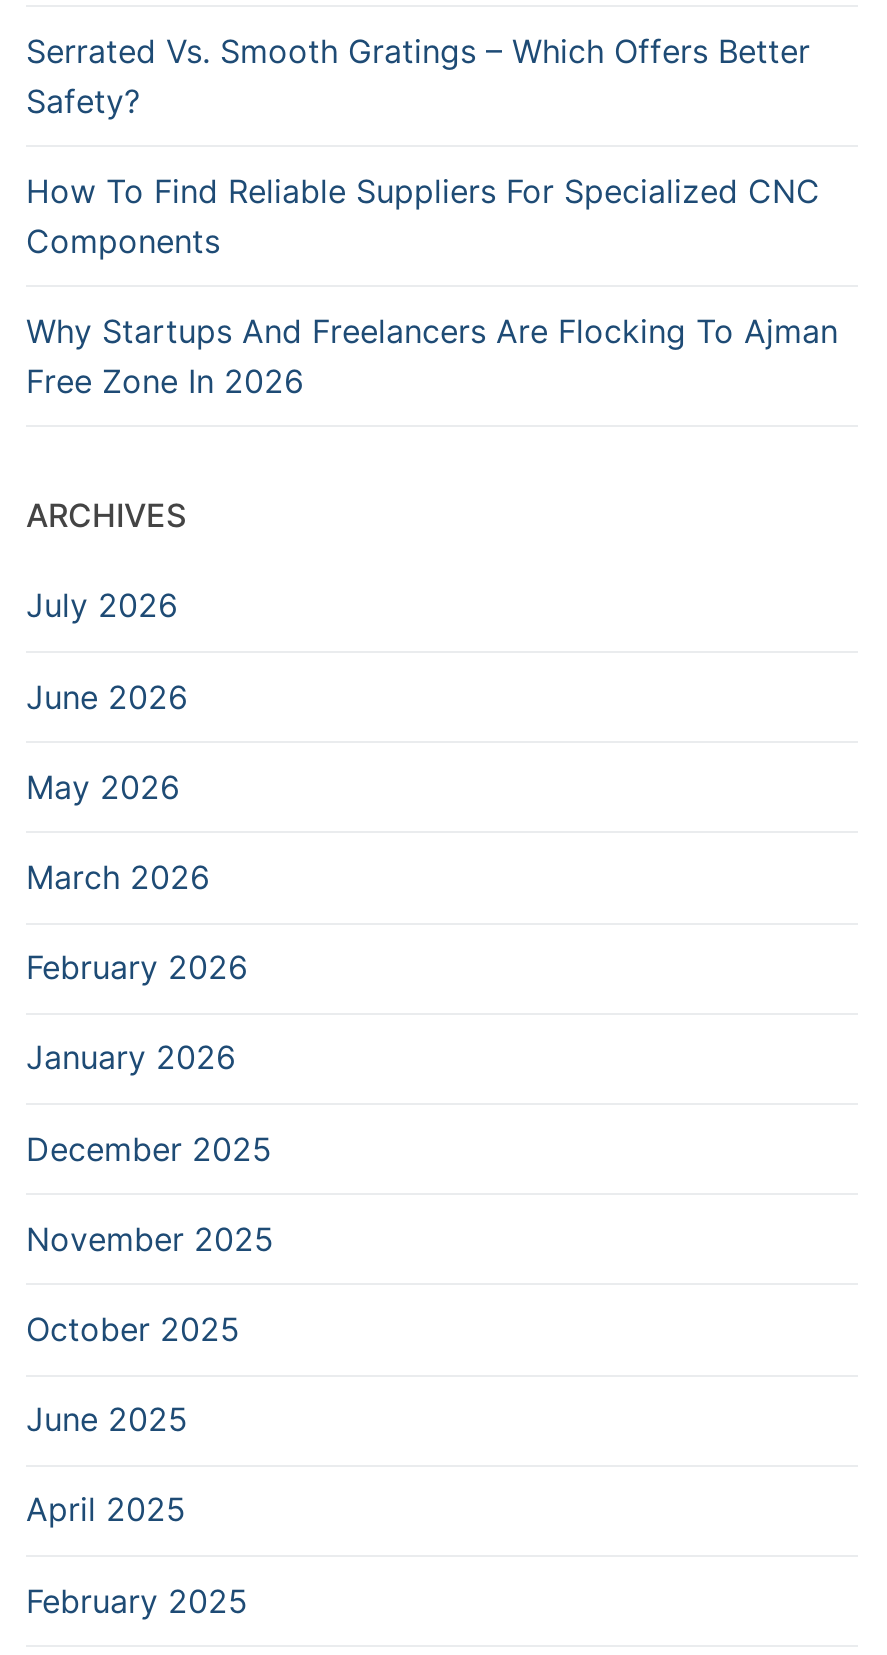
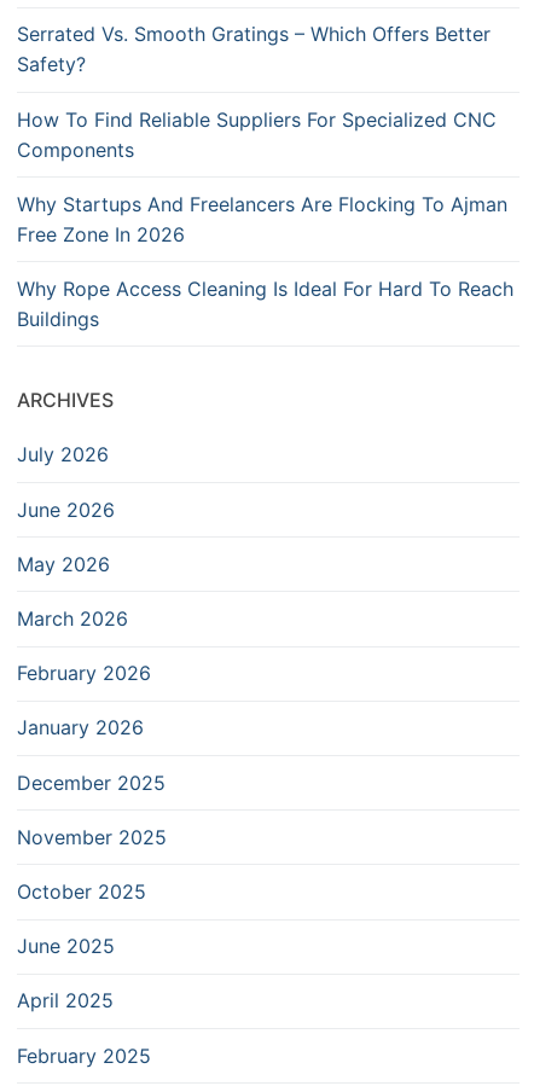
none -> [17,277,513,331] Why Rope Access Cleaning Is Ideal For Hard To Reach | Buildings

